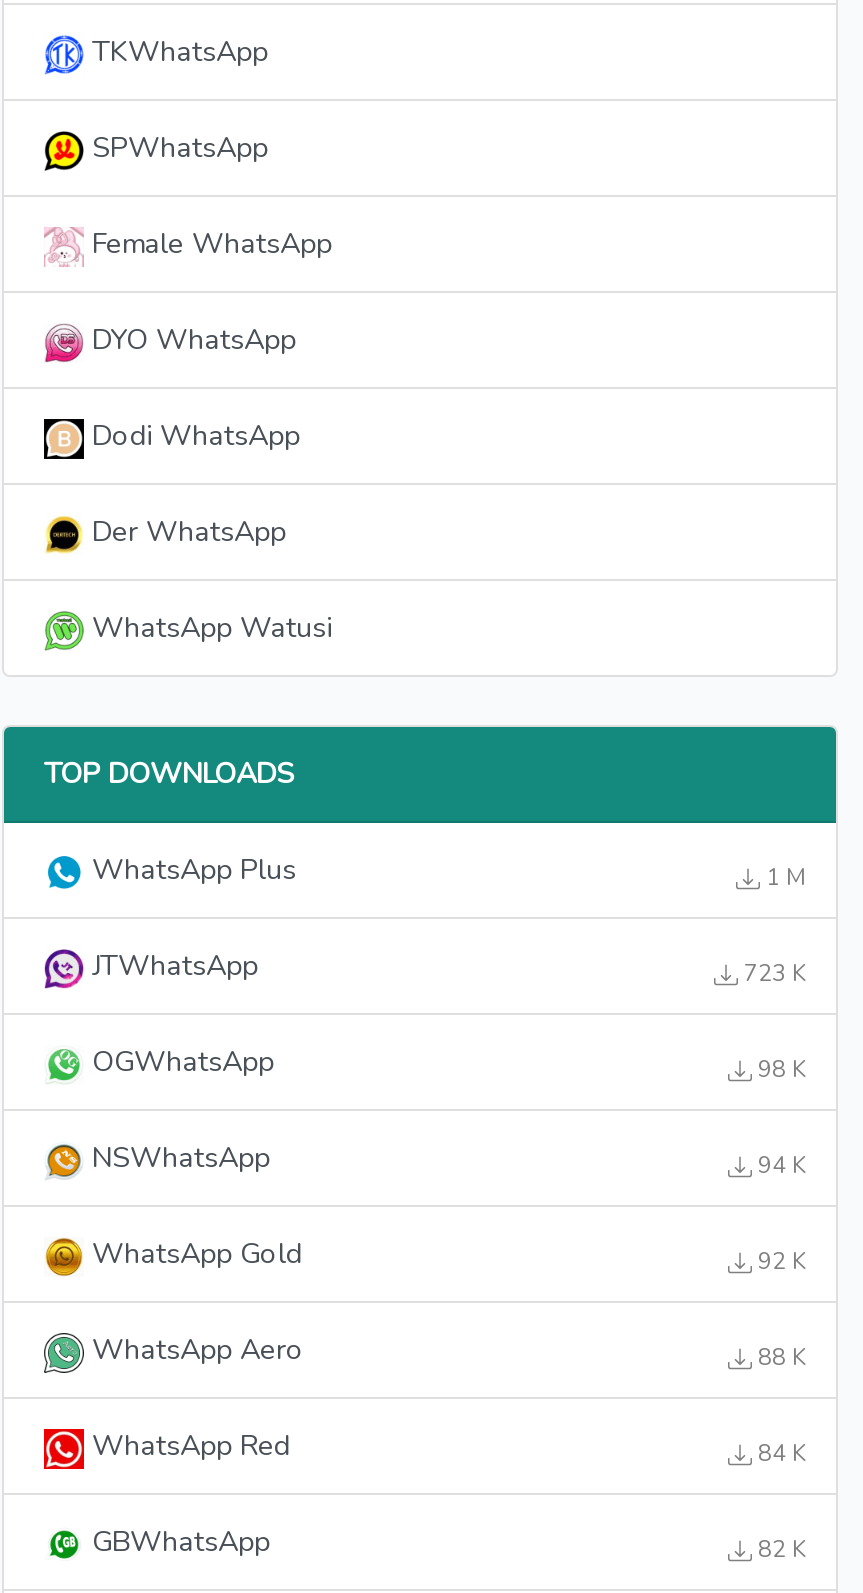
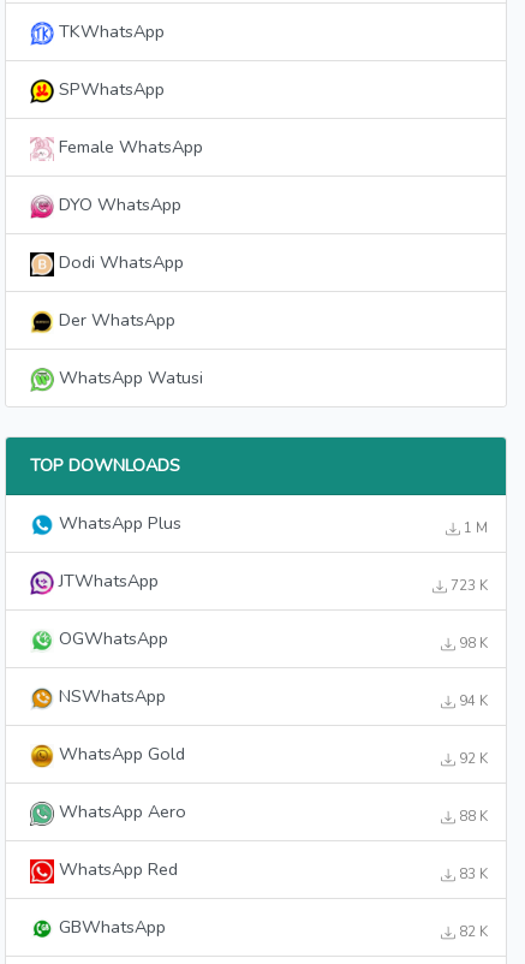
[752,1437,806,1469] 84 K -> [455,864,488,883] 83 K

